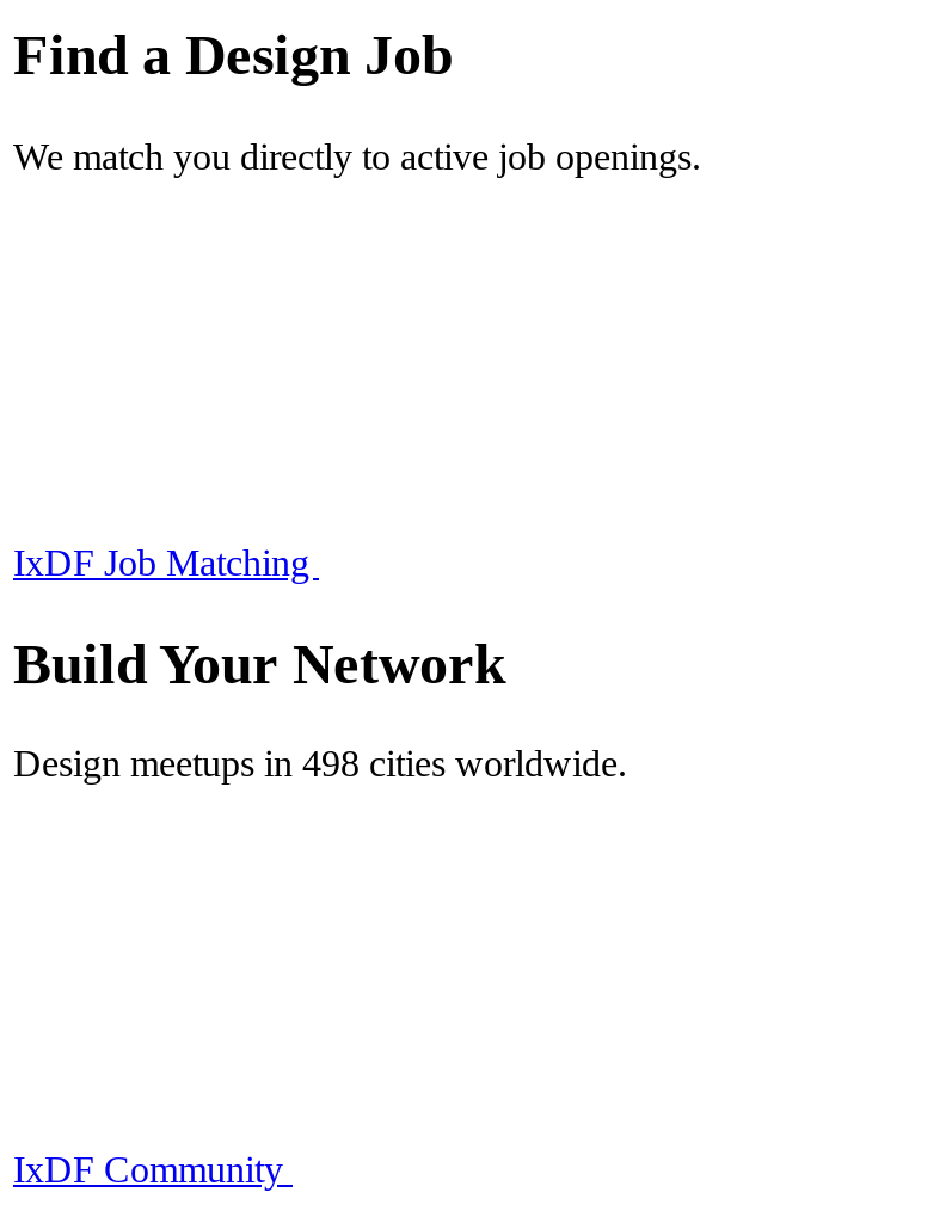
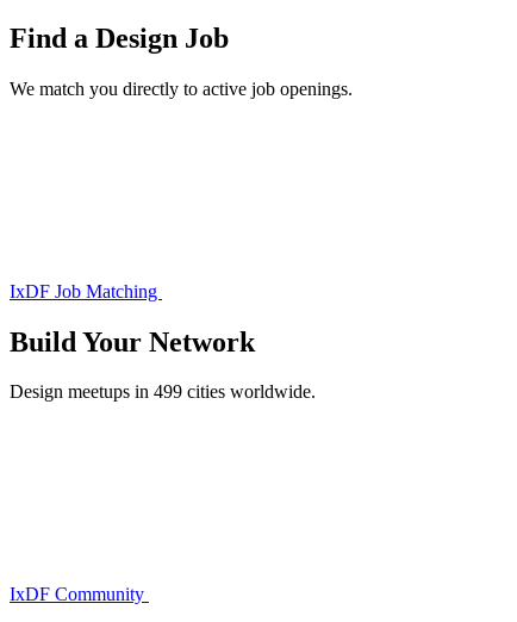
[13,744,627,784] Design meetups in 498 cities worldwide. -> [10,382,316,402] Design meetups in 499 cities worldwide.

